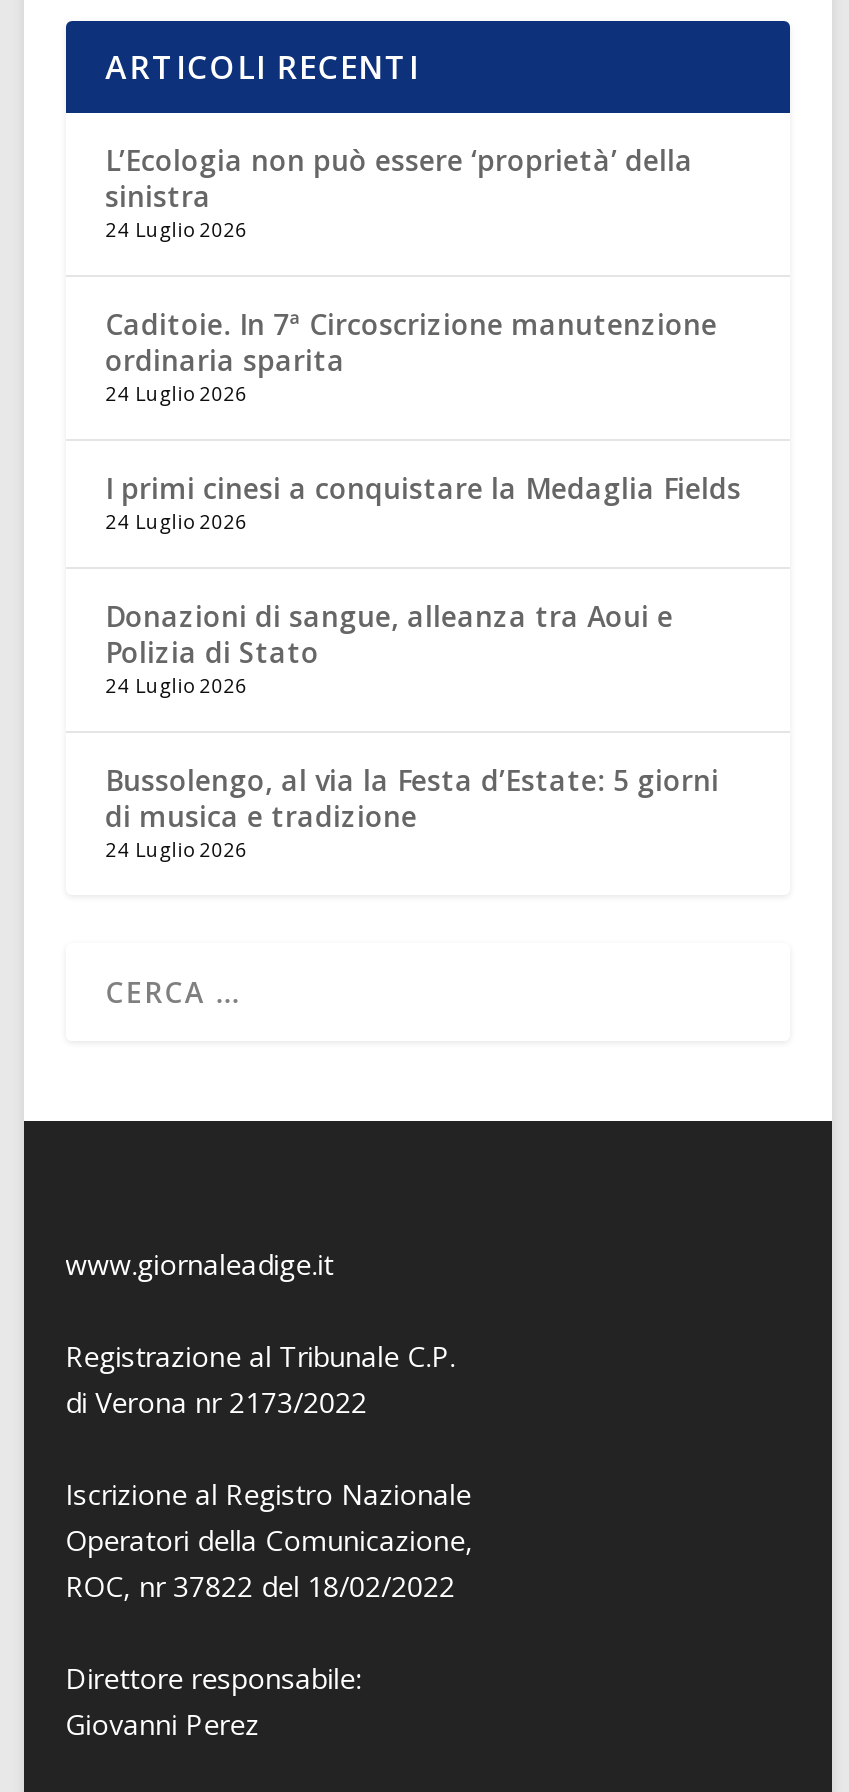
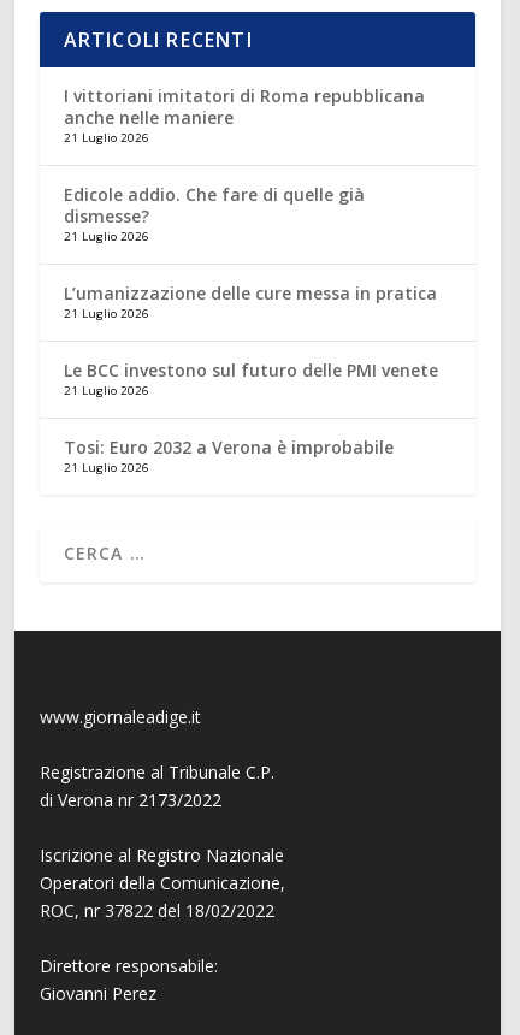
[105,142,693,244] L’Ecologia non può essere ‘proprietà’ della | sinistra | 24 Luglio 2026 -> [63,85,424,146] I vittoriani imitatori di Roma repubblicana | anche nelle maniere | 21 Luglio 2026
[105,306,717,408] Caditoie. In 7ª Circoscrizione manutenzione | ordinaria sparita | 24 Luglio 2026 -> [63,184,364,245] Edicole addio. Che fare di quelle già | dismesse? | 21 Luglio 2026
[105,470,741,536] I primi cinesi a conquistare la Medaglia Fields | 24 Luglio 2026 -> [63,282,436,322] L’umanizzazione delle cure messa in pratica | 21 Luglio 2026
[105,598,673,700] Donazioni di sangue, alleanza tra Aoui e | Polizia di Stato | 24 Luglio 2026 -> [63,359,438,399] Le BCC investono sul futuro delle PMI venete | 21 Luglio 2026
[105,762,719,864] Bussolengo, al via la Festa d’Estate: 5 giorni | di musica e tradizione | 24 Luglio 2026 -> [63,436,393,476] Tosi: Euro 2032 a Verona è improbabile | 21 Luglio 2026

